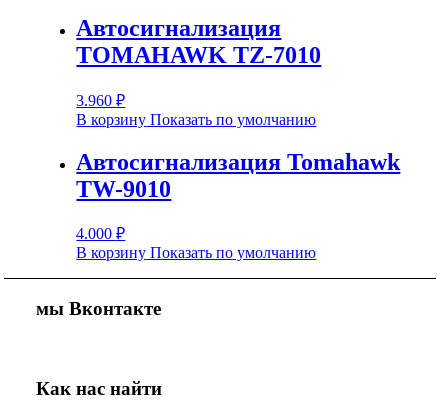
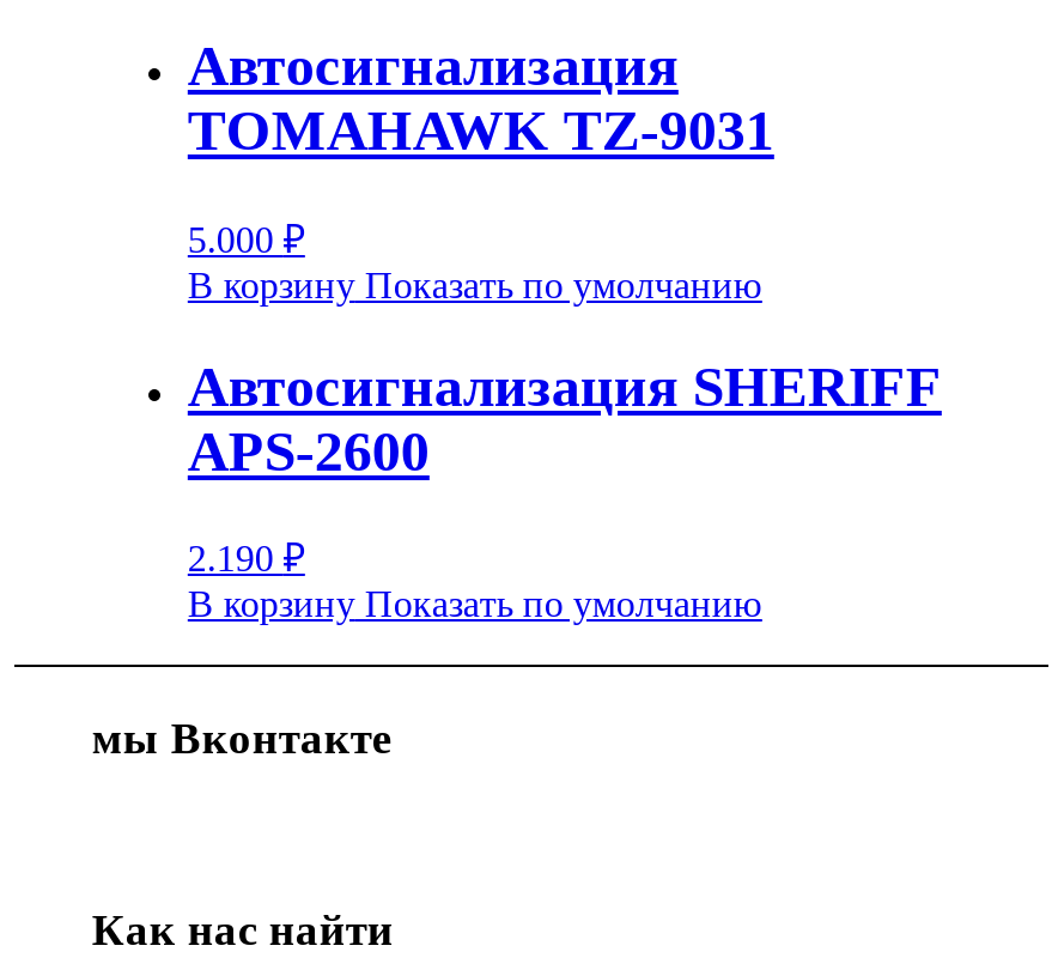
[76,42,321,68] TOMAHAWK TZ-7010 -> [188,99,774,161] TOMAHAWK TZ-9031
[76,92,125,109] 3.960 ₽ -> [188,218,305,259] 5.000 ₽
[76,149,400,202] Автосигнализация Tomahawk | TW-9010 -> [188,355,942,482] Автосигнализация SHERIFF | APS-2600
[76,225,125,242] 4.000 ₽ -> [188,539,305,580] 2.190 ₽

